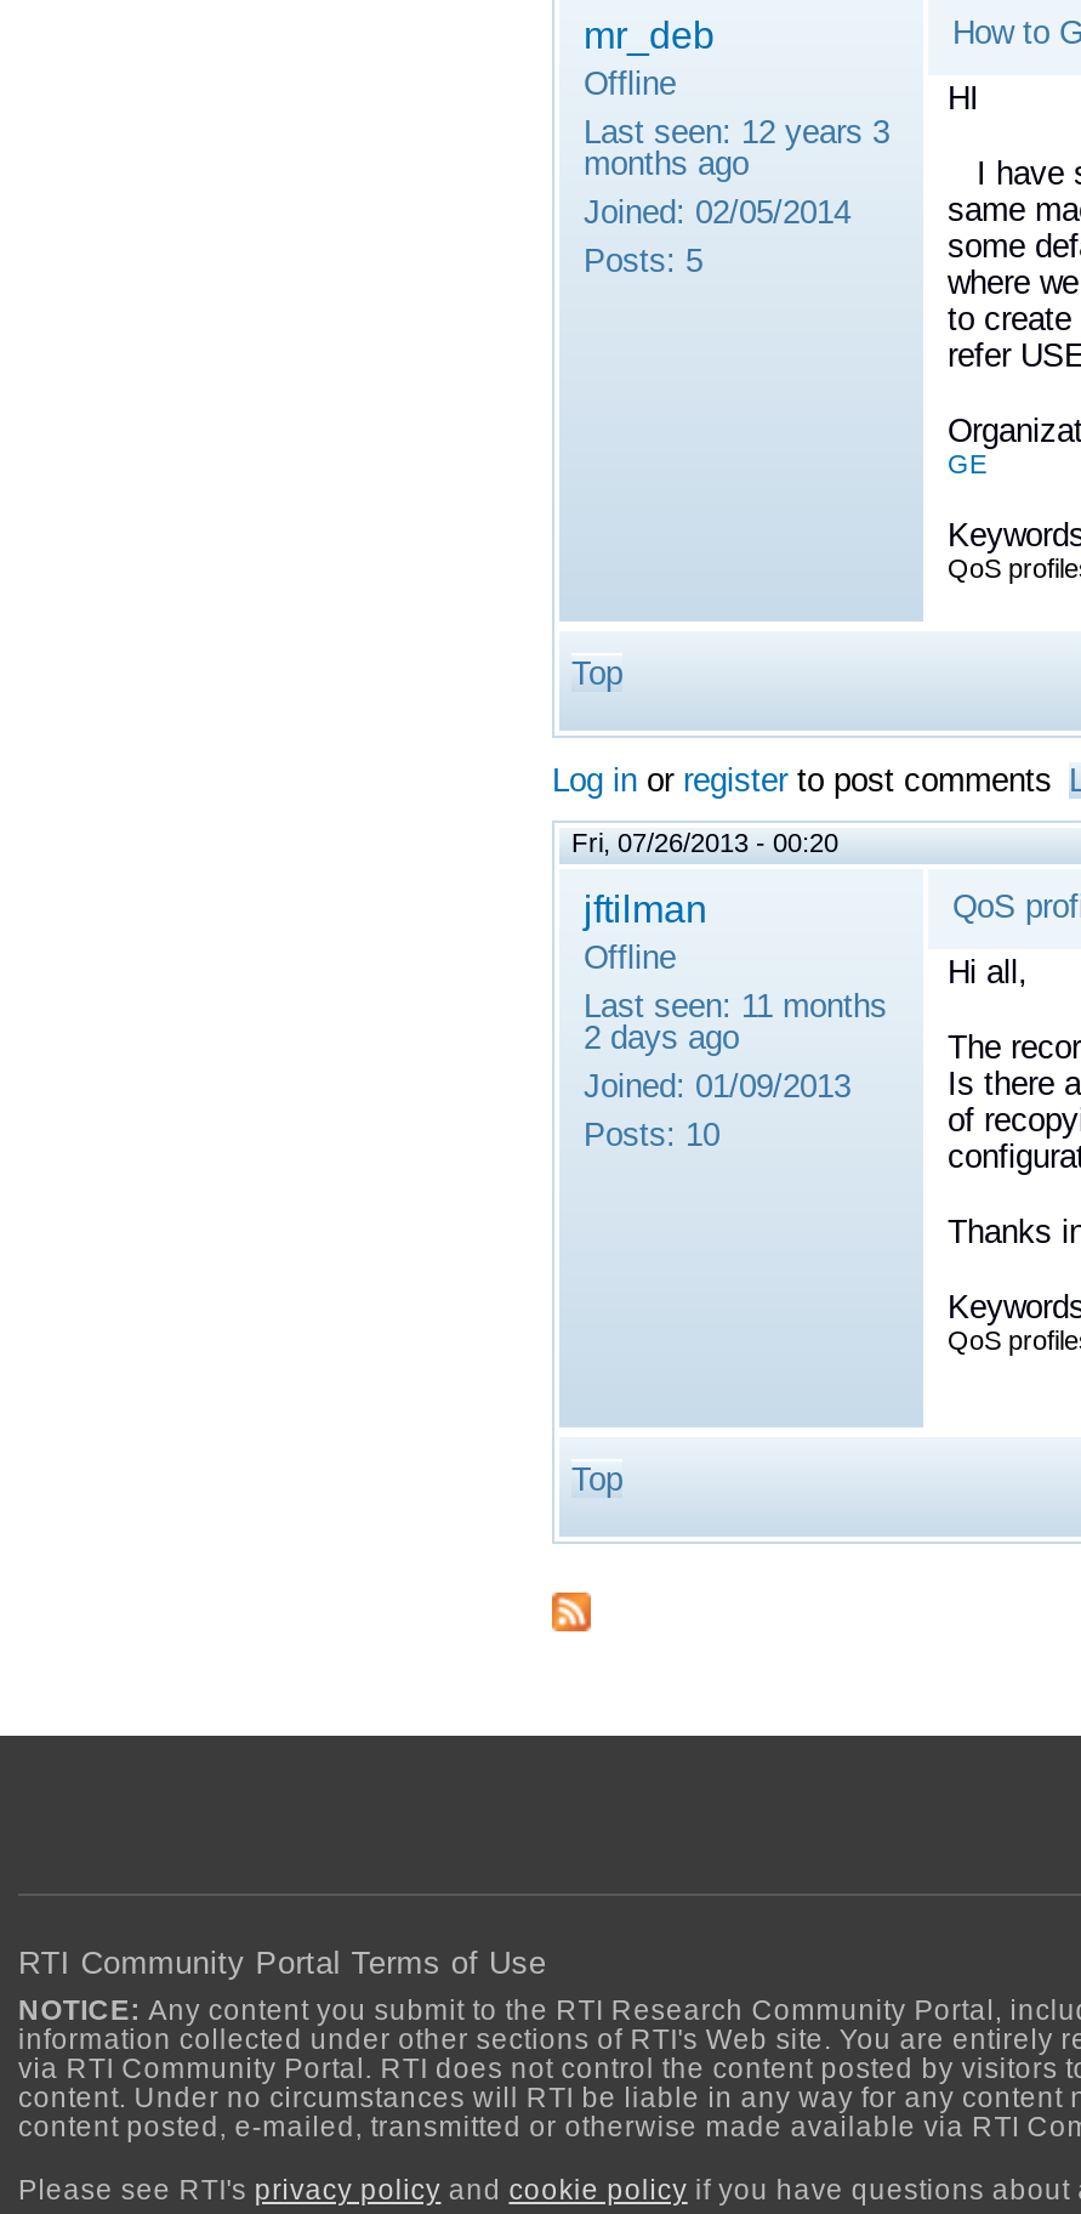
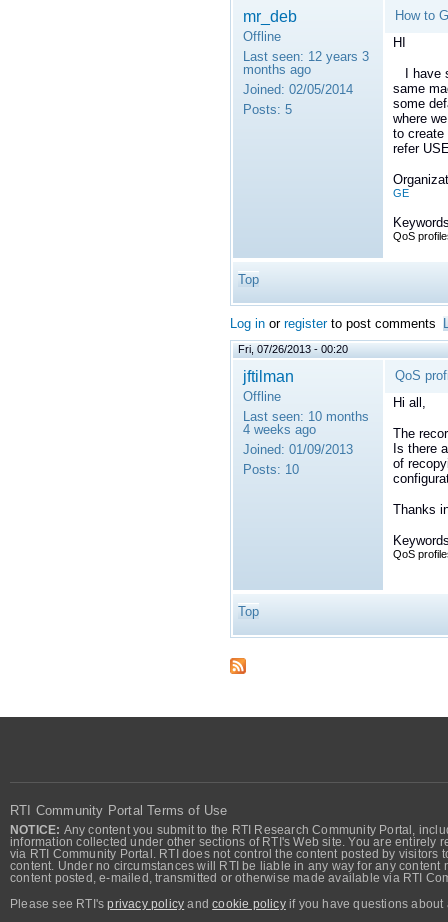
[584,988,887,1024] Last seen: 11 months -> [243,409,369,424] Last seen: 10 months
[584,1020,739,1056] 2 days ago -> [243,422,316,437] 4 weeks ago

